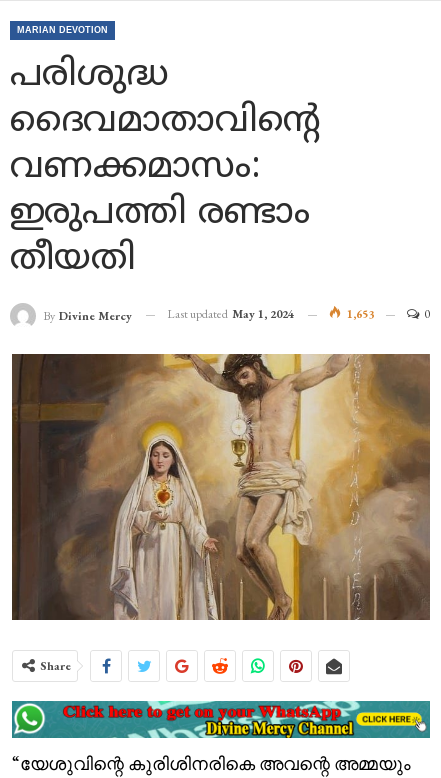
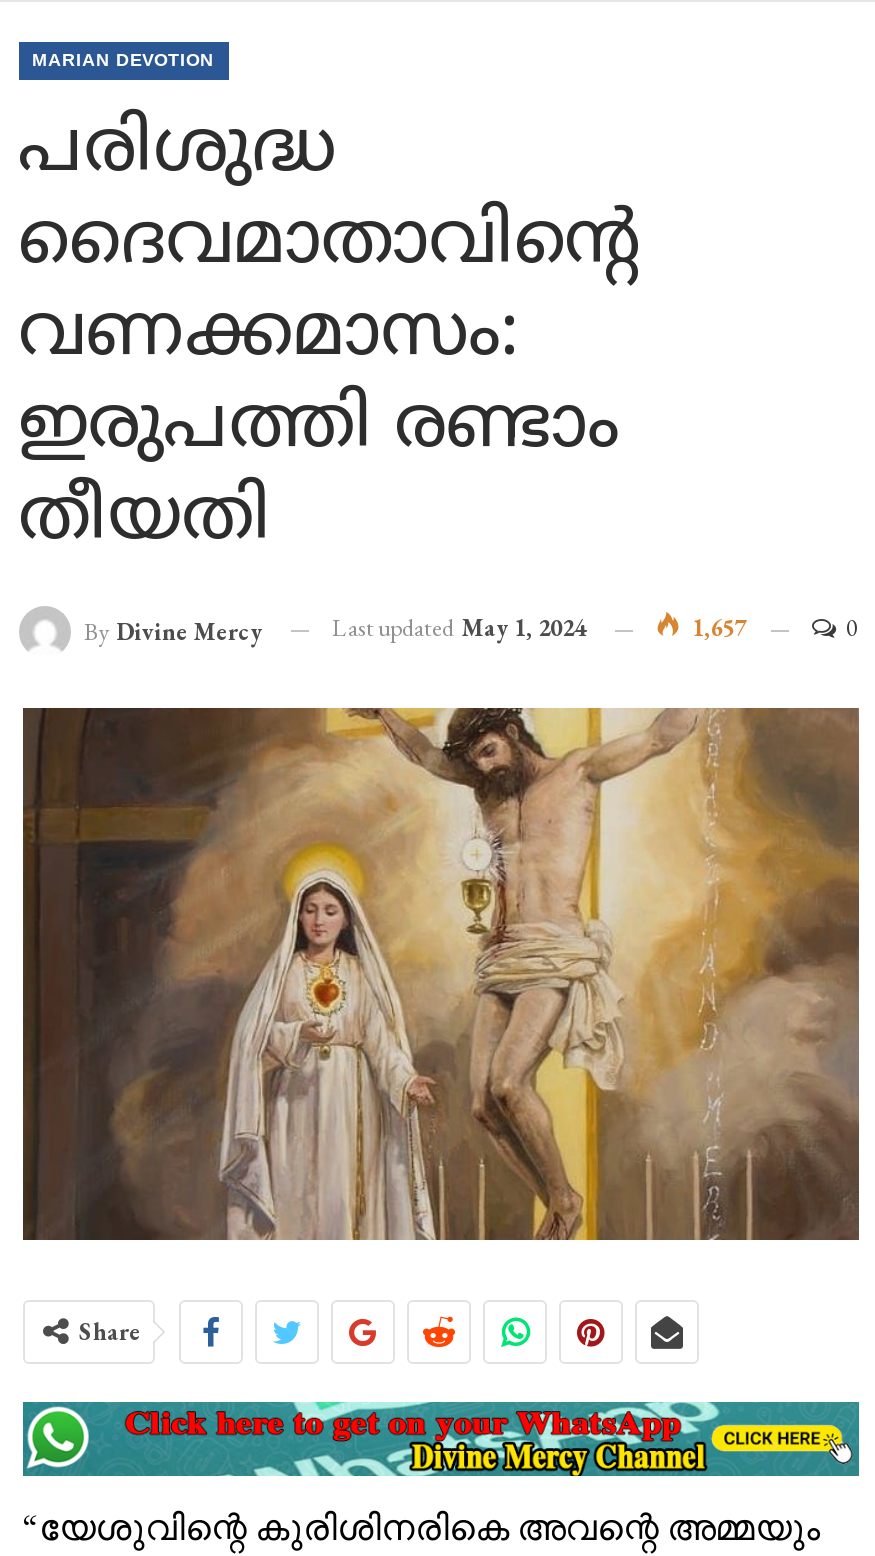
[343,306,373,322] 1,653 -> [686,612,746,644] 1,657

